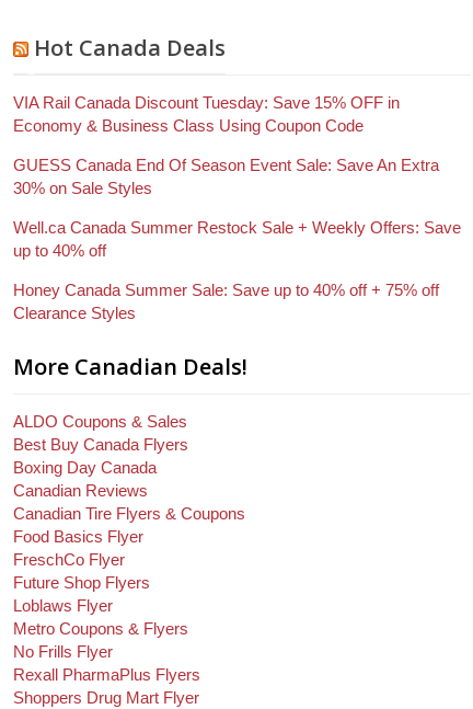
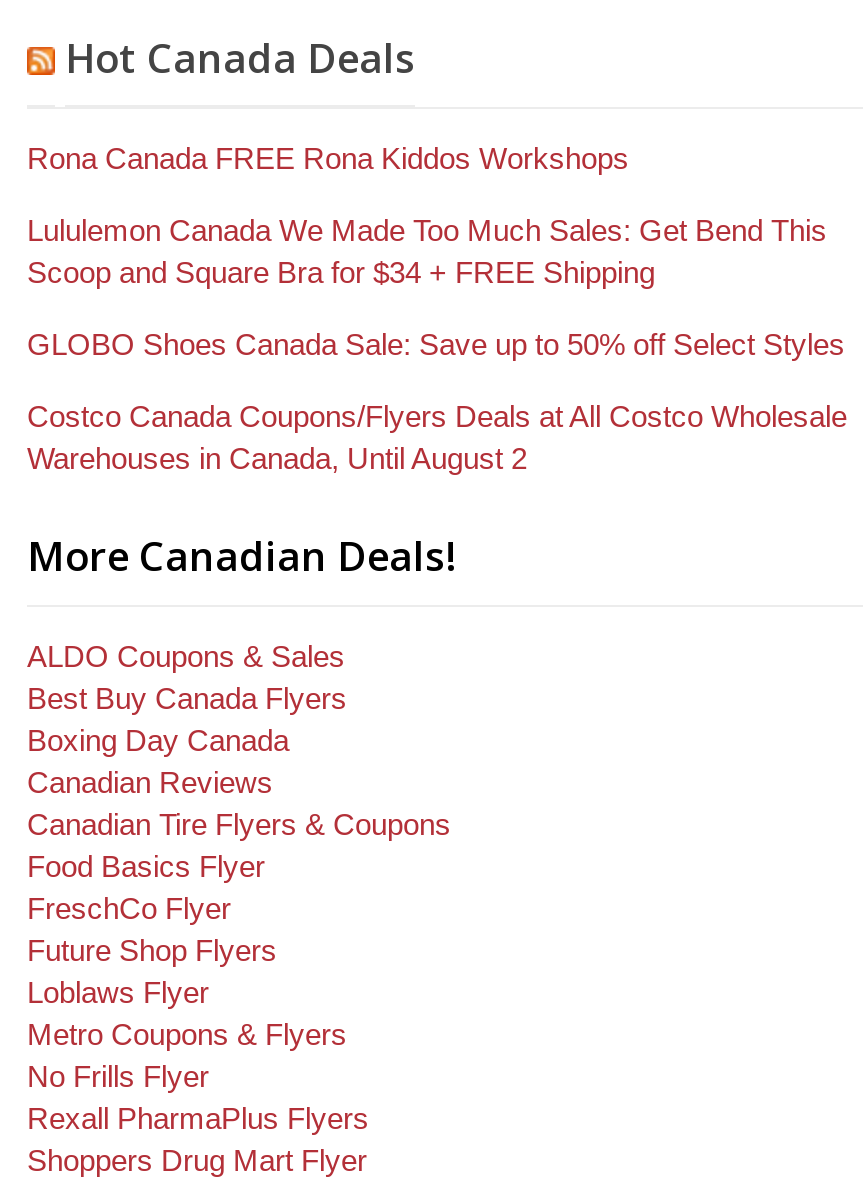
[13,93,400,134] VIA Rail Canada Discount Tuesday: Save 15% OFF in | Economy & Business Class Using Coupon Code -> [27,140,629,174] Rona Canada FREE Rona Kiddos Workshops
[13,155,439,197] GUESS Canada End Of Season Event Sale: Save An Extra | 30% on Sale Styles -> [27,212,827,288] Lululemon Canada We Made Too Much Sales: Get Bend This | Scoop and Square Bra for $34 + FREE Shipping
[13,218,461,259] Well.ca Canada Summer Restock Sale + Weekly Offers: Save | up to 40% off -> [27,326,845,360] GLOBO Shoes Canada Sale: Save up to 50% off Select Styles
[13,280,439,322] Honey Canada Summer Sale: Save up to 40% off + 75% off | Clearance Styles -> [27,398,847,474] Costco Canada Coupons/Flyers Deals at All Costco Wholesale | Warehouses in Canada, Until August 2

